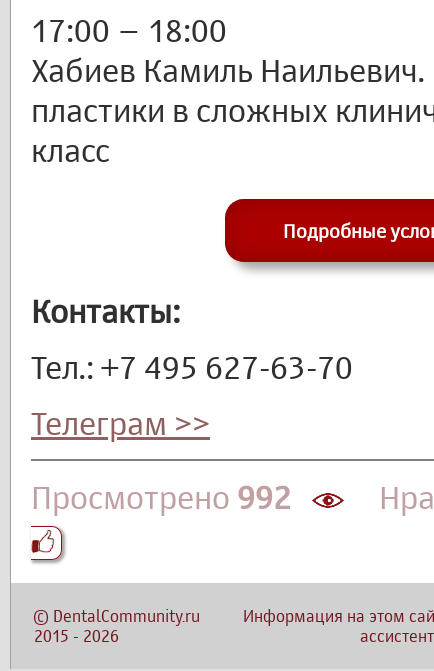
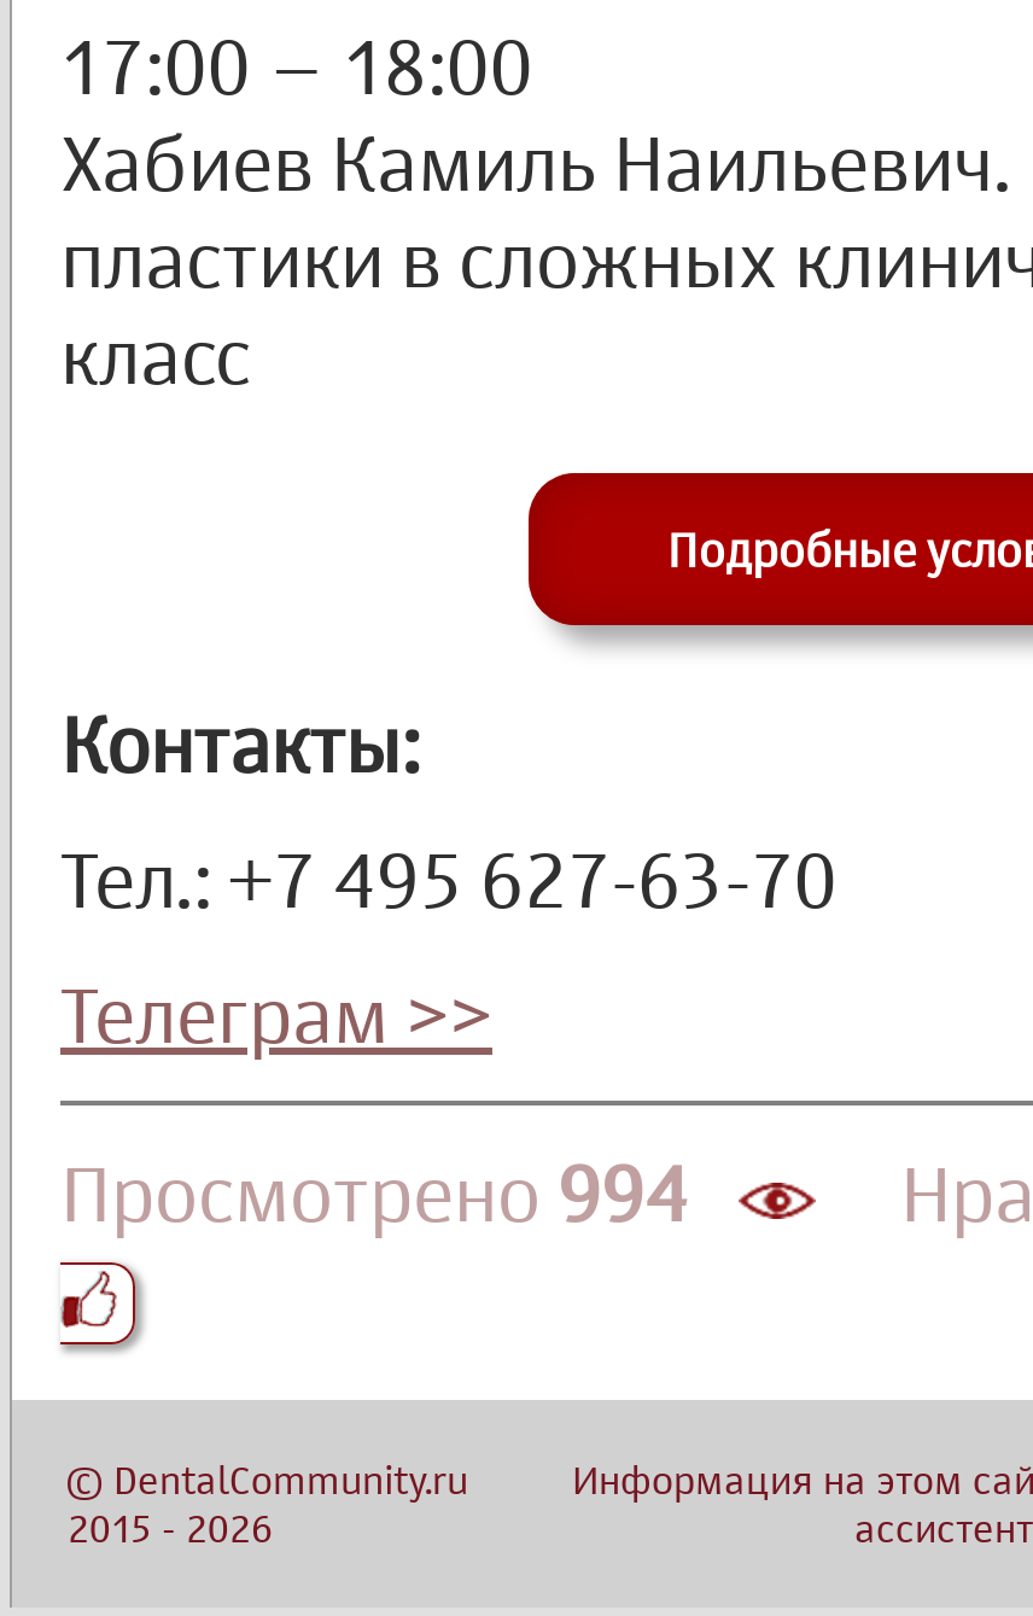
[31,477,291,517] Просмотрено 992 -> [60,1145,688,1241] Просмотрено 994

